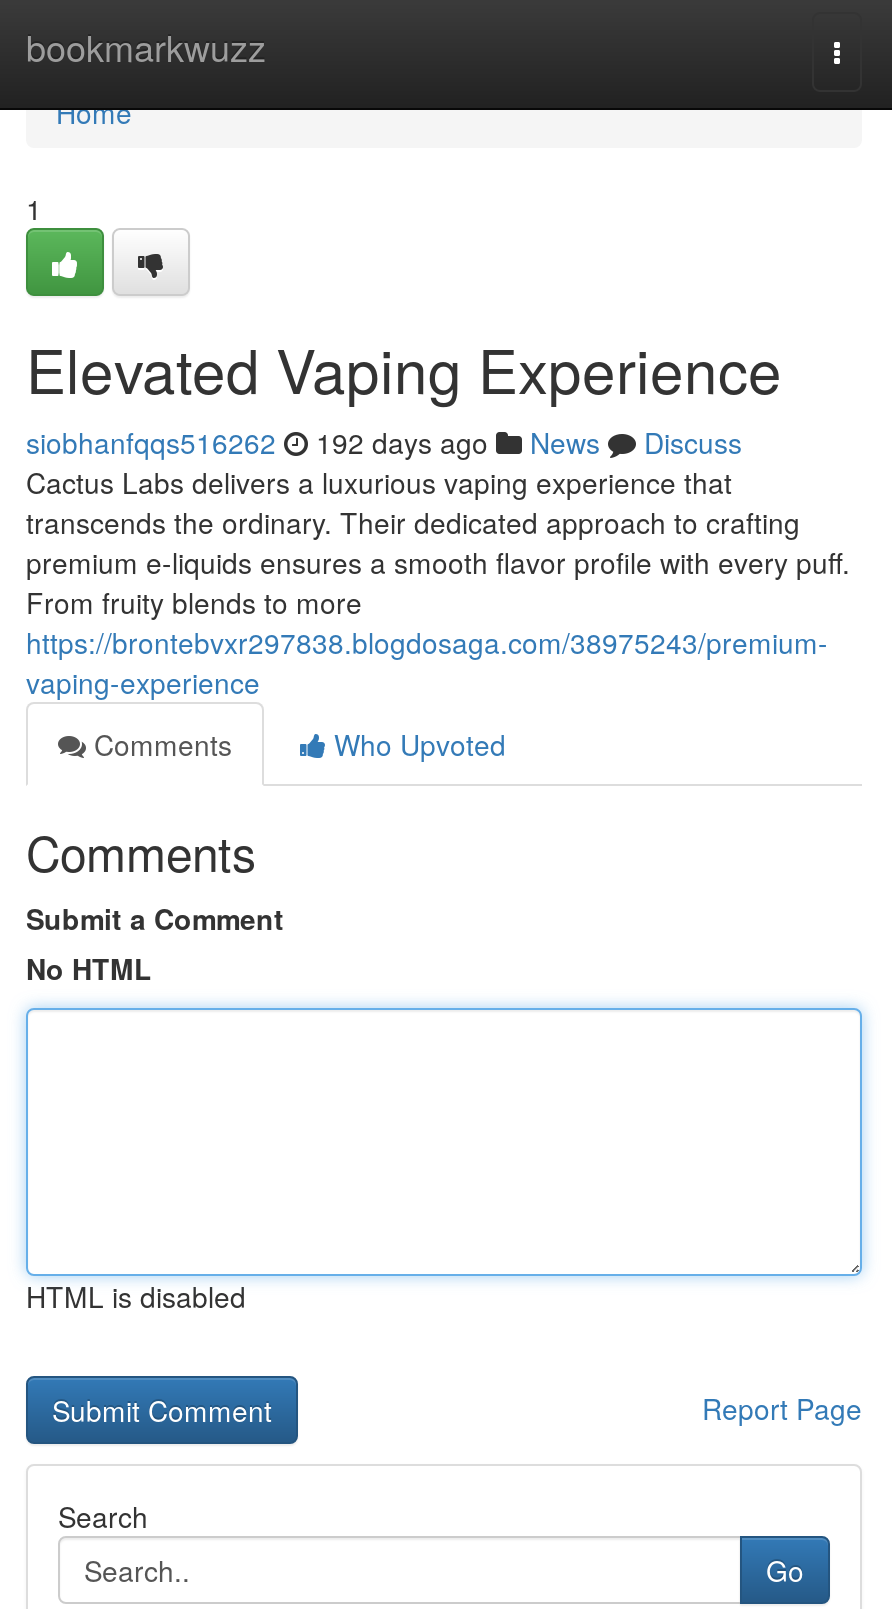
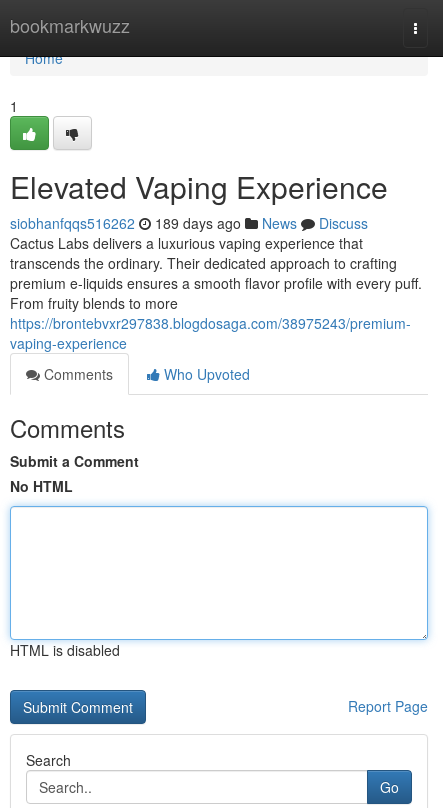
[26,422,742,462] siobhanfqqs516262 192 days ago News Discuss -> [10,213,368,233] siobhanfqqs516262 189 days ago News Discuss

